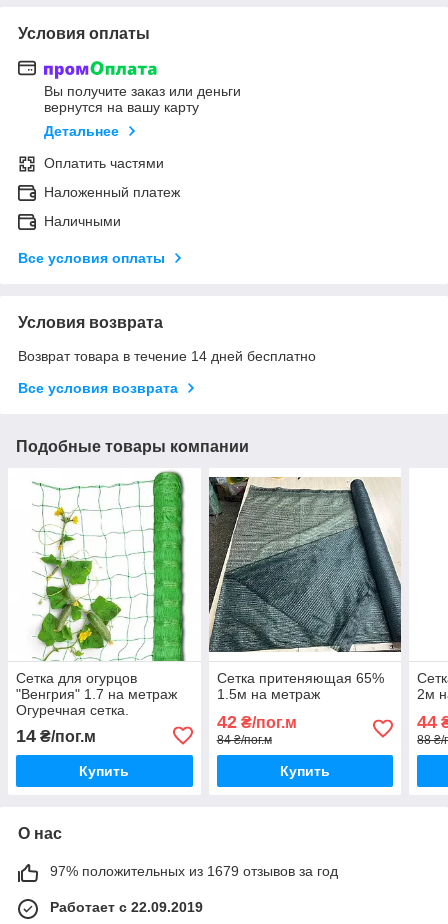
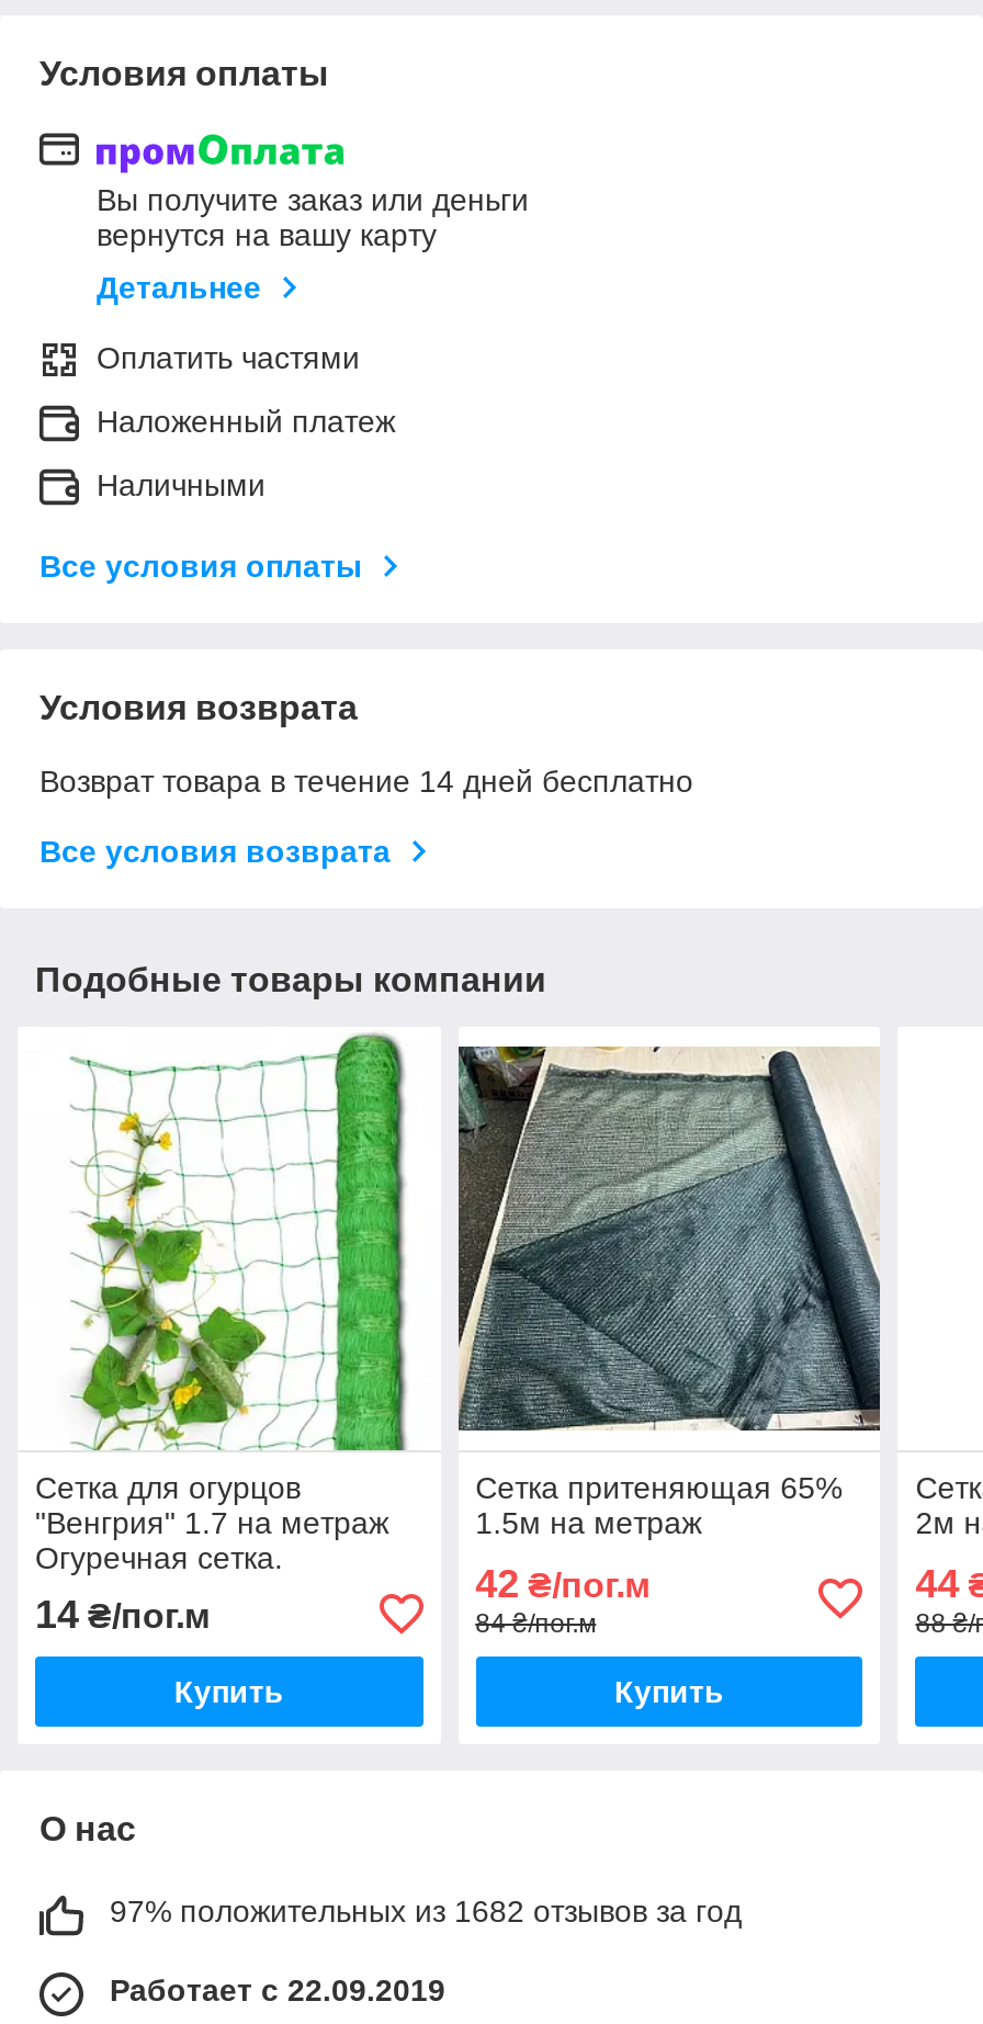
[50,863,338,879] 97% положительных из 1679 отзывов за год -> [110,1893,742,1928] 97% положительных из 1682 отзывов за год

